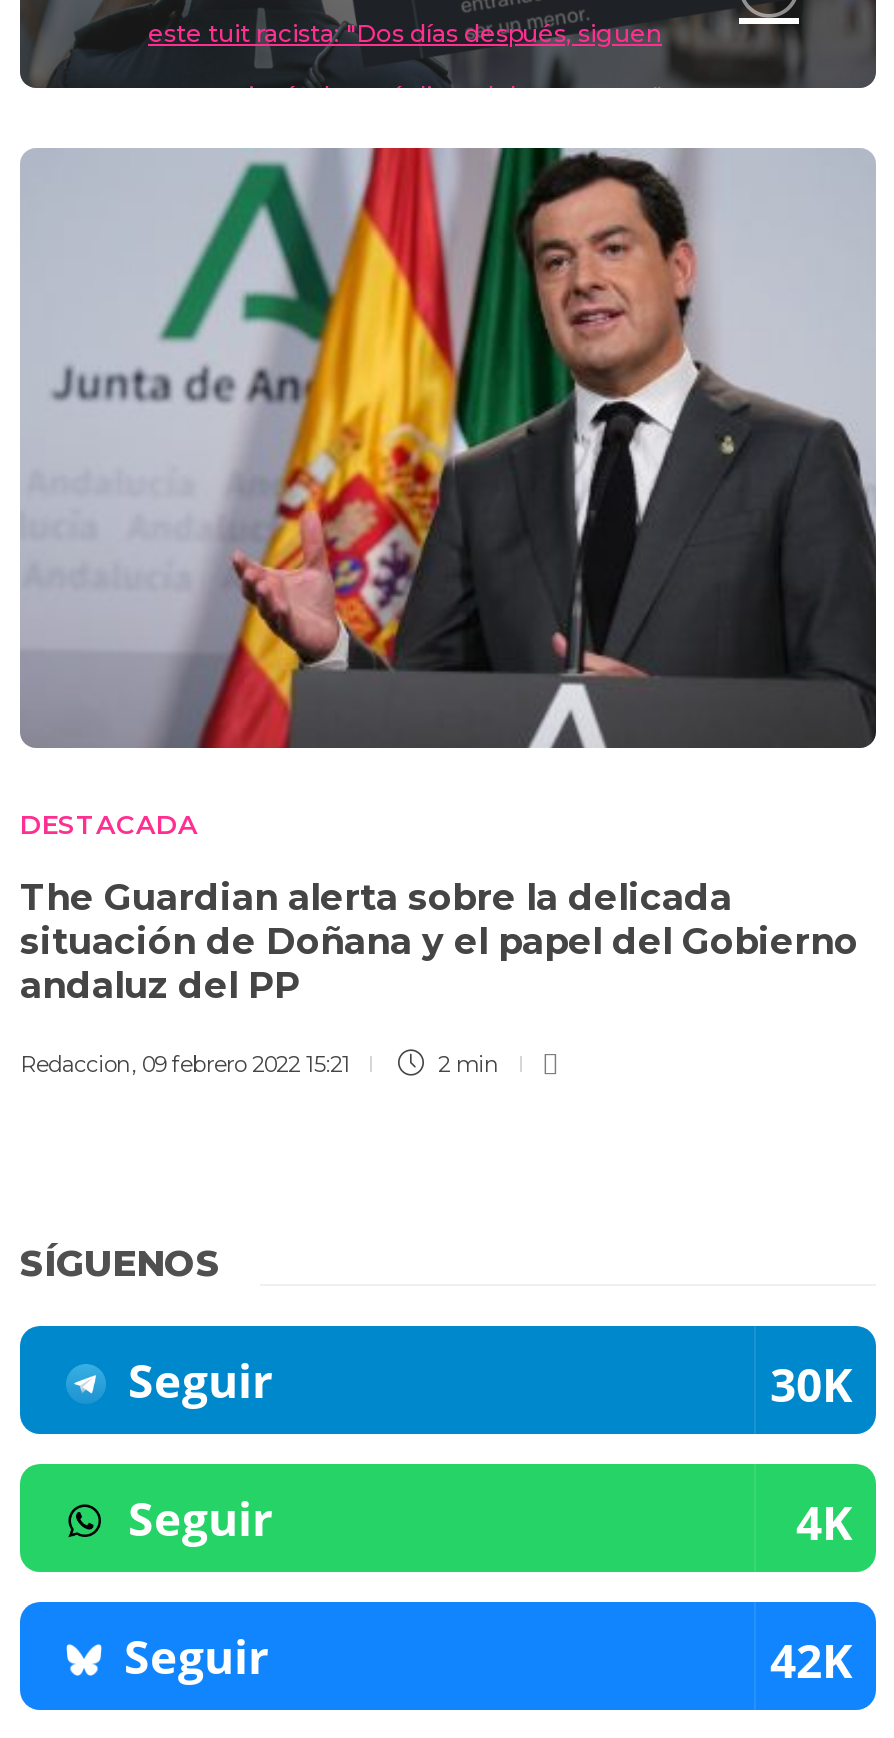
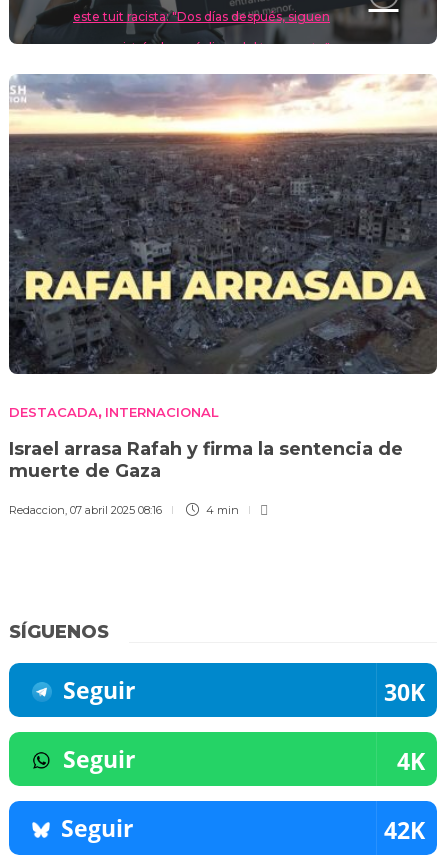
[20,146,876,839] [image] | DESTACADA -> [9,74,437,420] [image] | DESTACADA, INTERNACIONAL
[20,875,858,1007] The Guardian alerta sobre la delicada | situación de Doñana y el papel del Gobierno | andaluz del PP -> [9,438,403,482] Israel arrasa Rafah y firma la sentencia de | muerte de Gaza
[20,1049,500,1077] Redaccion, 09 febrero 2022 15:21 | 2 min -> [9,503,239,517] Redaccion, 07 abril 2025 08:16 | 4 min

